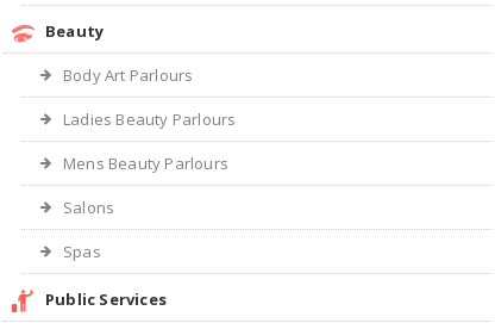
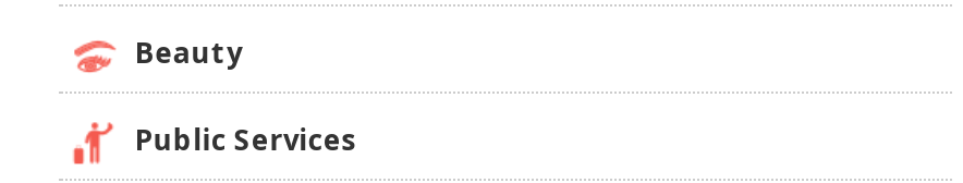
[63,64,236,262] Body Art Parlours | Ladies Beauty Parlours | Mens Beauty Parlours | Salons | Spas -> none

